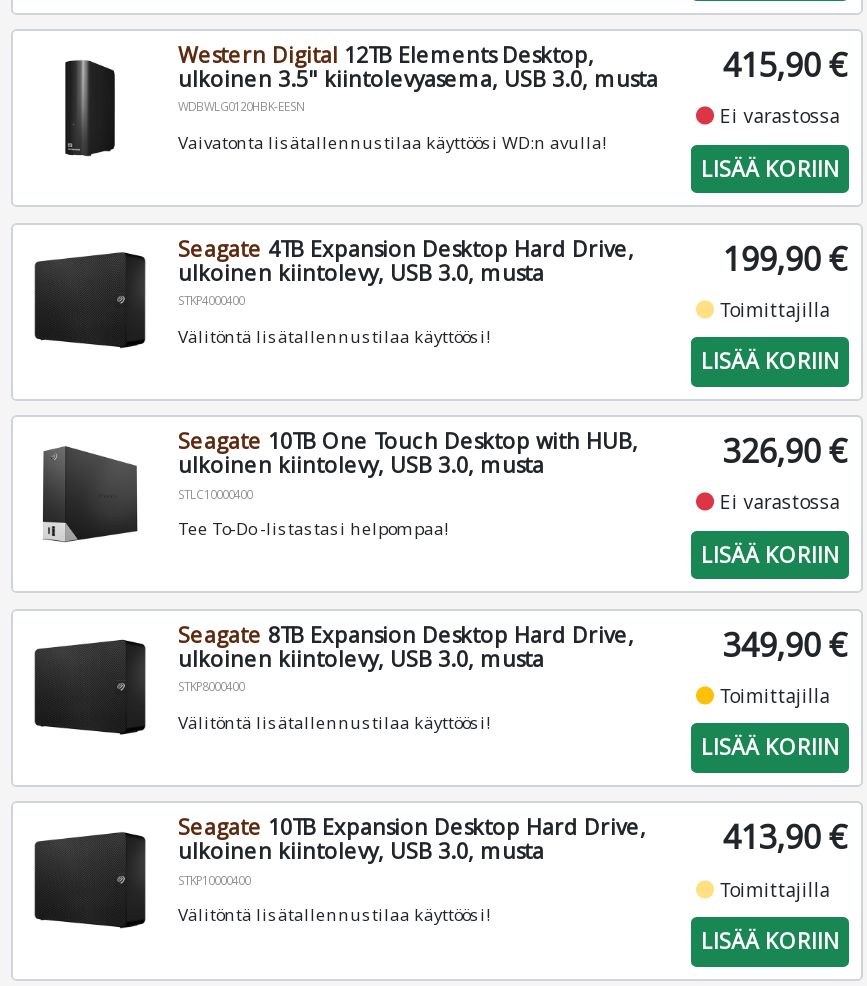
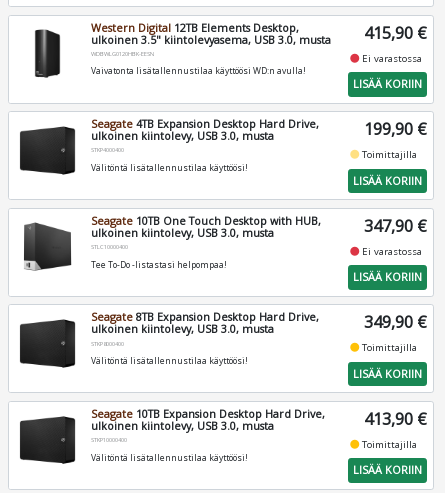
[723,430,849,474] 326,90 € -> [364,215,427,237] 347,90 €

